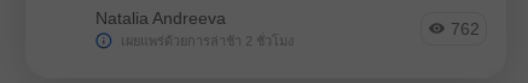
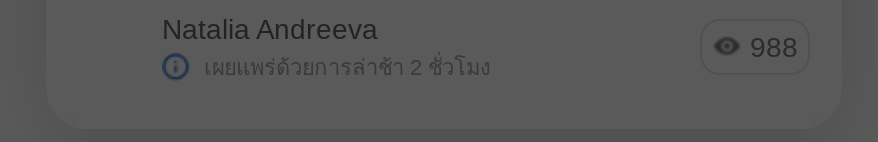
[451,19,480,38] 762 -> [750,31,798,63] 988

